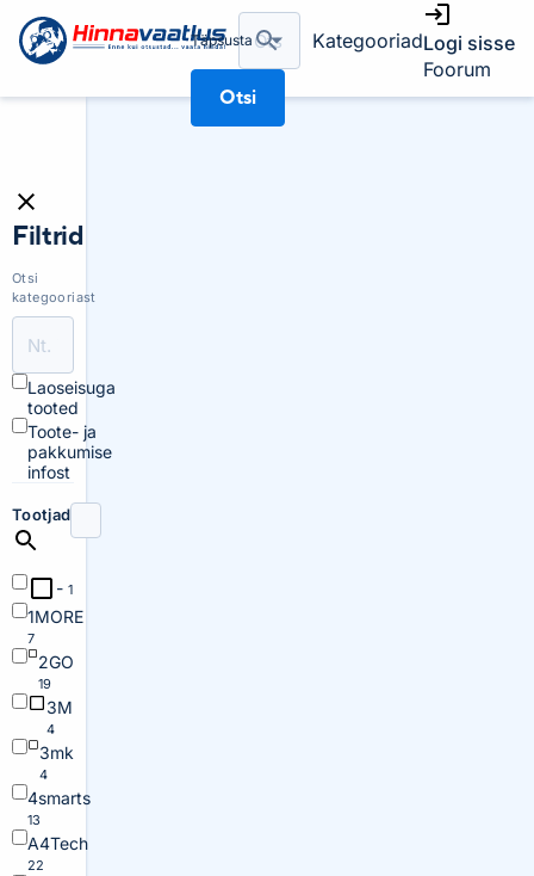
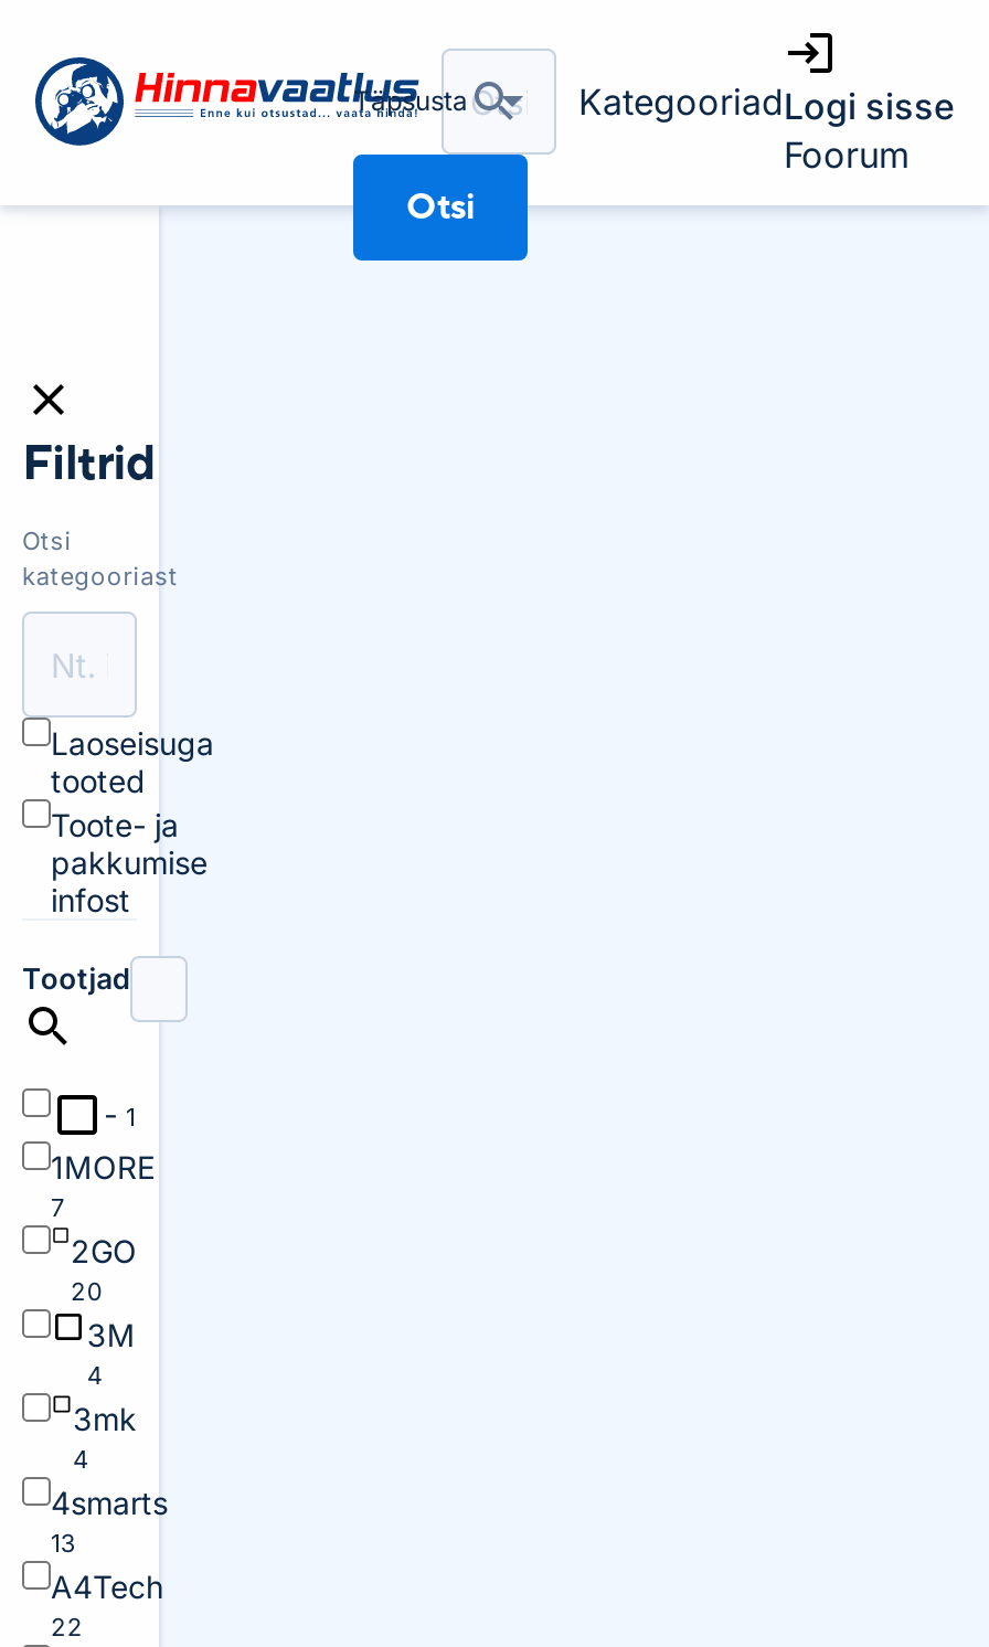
[38,675,52,692] 19 -> [71,1276,103,1307] 20

